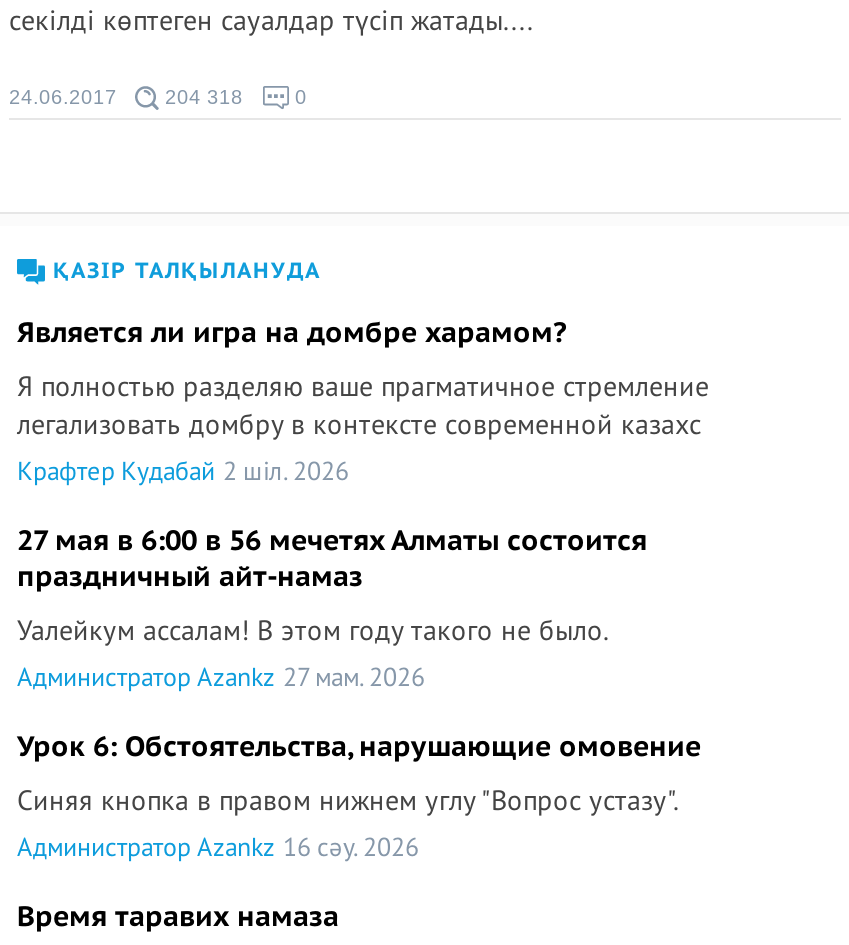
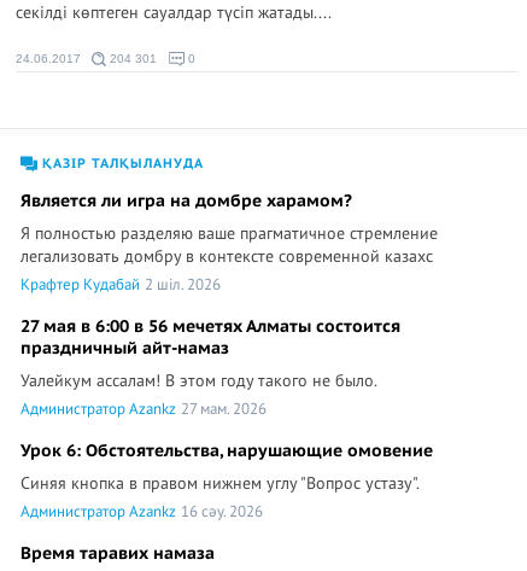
[9,87,243,109] 24.06.2017 204 318 -> [16,52,157,66] 24.06.2017 204 301

